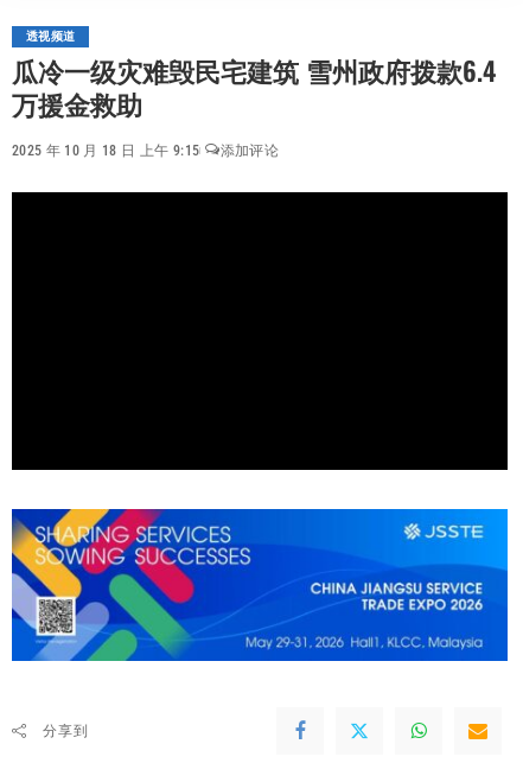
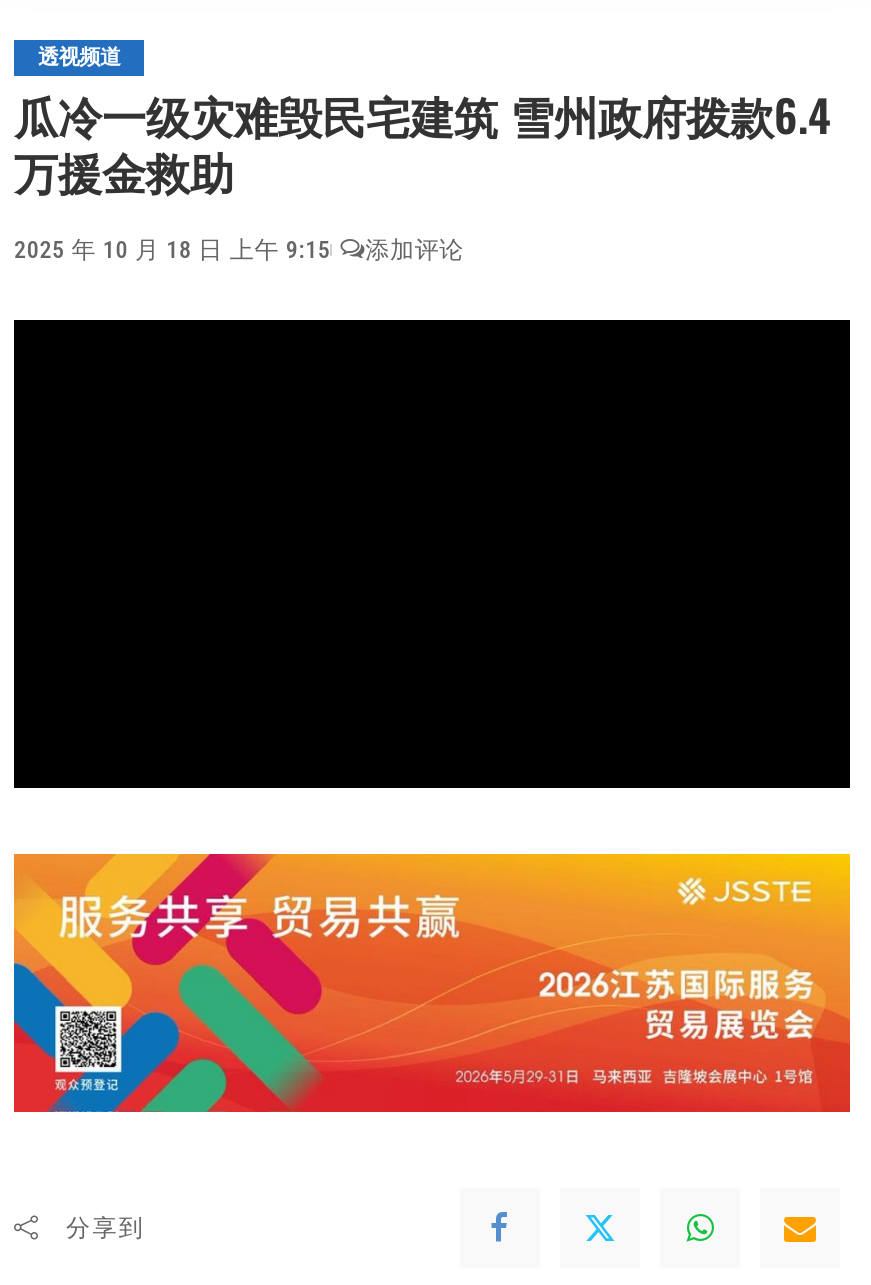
[11,508,509,662] [image] -> [12,852,852,1114] [image]

